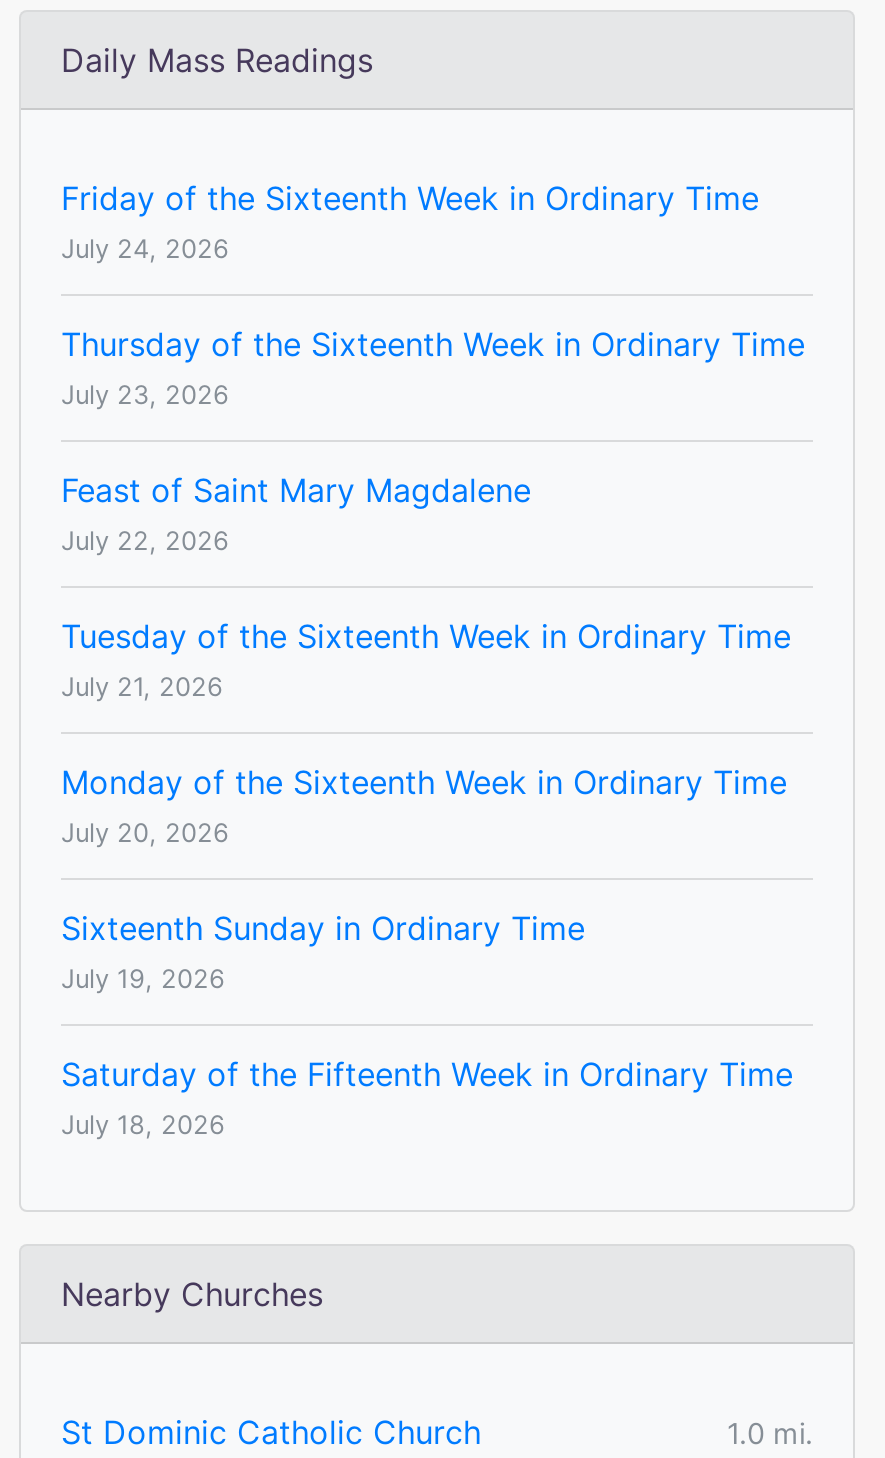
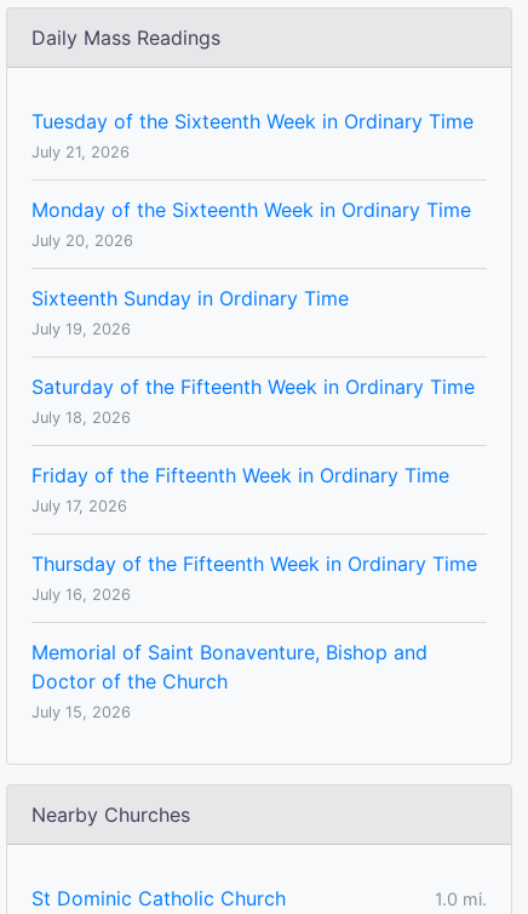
[61,178,805,556] Friday of the Sixteenth Week in Ordinary Time | July 24, 2026 | Thursday of the Sixteenth Week in Ordinary Time | July 23, 2026 | Feast of Saint Mary Magdalene | July 22, 2026 -> none
moved [61,616,793,1140] -> [31,109,475,427]: Tuesday of the Sixteenth Week in Ordinary Time | July 21, 2026 | Monday of the Sixteenth Week in Ordinary Time | July 20, 2026 | Sixteenth Sunday in Ordinary Time | July 19, 2026 | Saturday of the Fifteenth Week in Ordinary Time | July 18, 2026
none -> [31,463,477,722] Friday of the Fifteenth Week in Ordinary Time | July 17, 2026 | Thursday of the Fifteenth Week in Ordinary Time | July 16, 2026 | Memorial of Saint Bonaventure, Bishop and | Doctor of the Church | July 15, 2026

